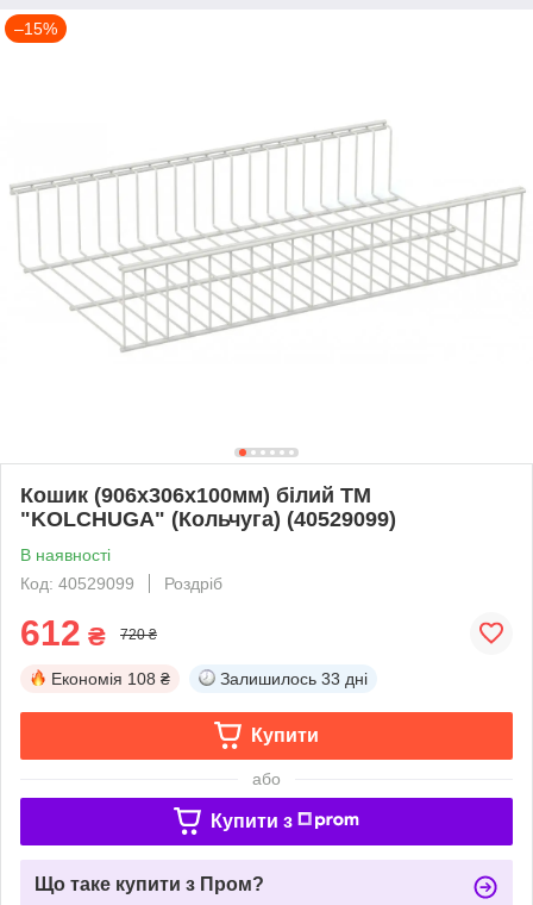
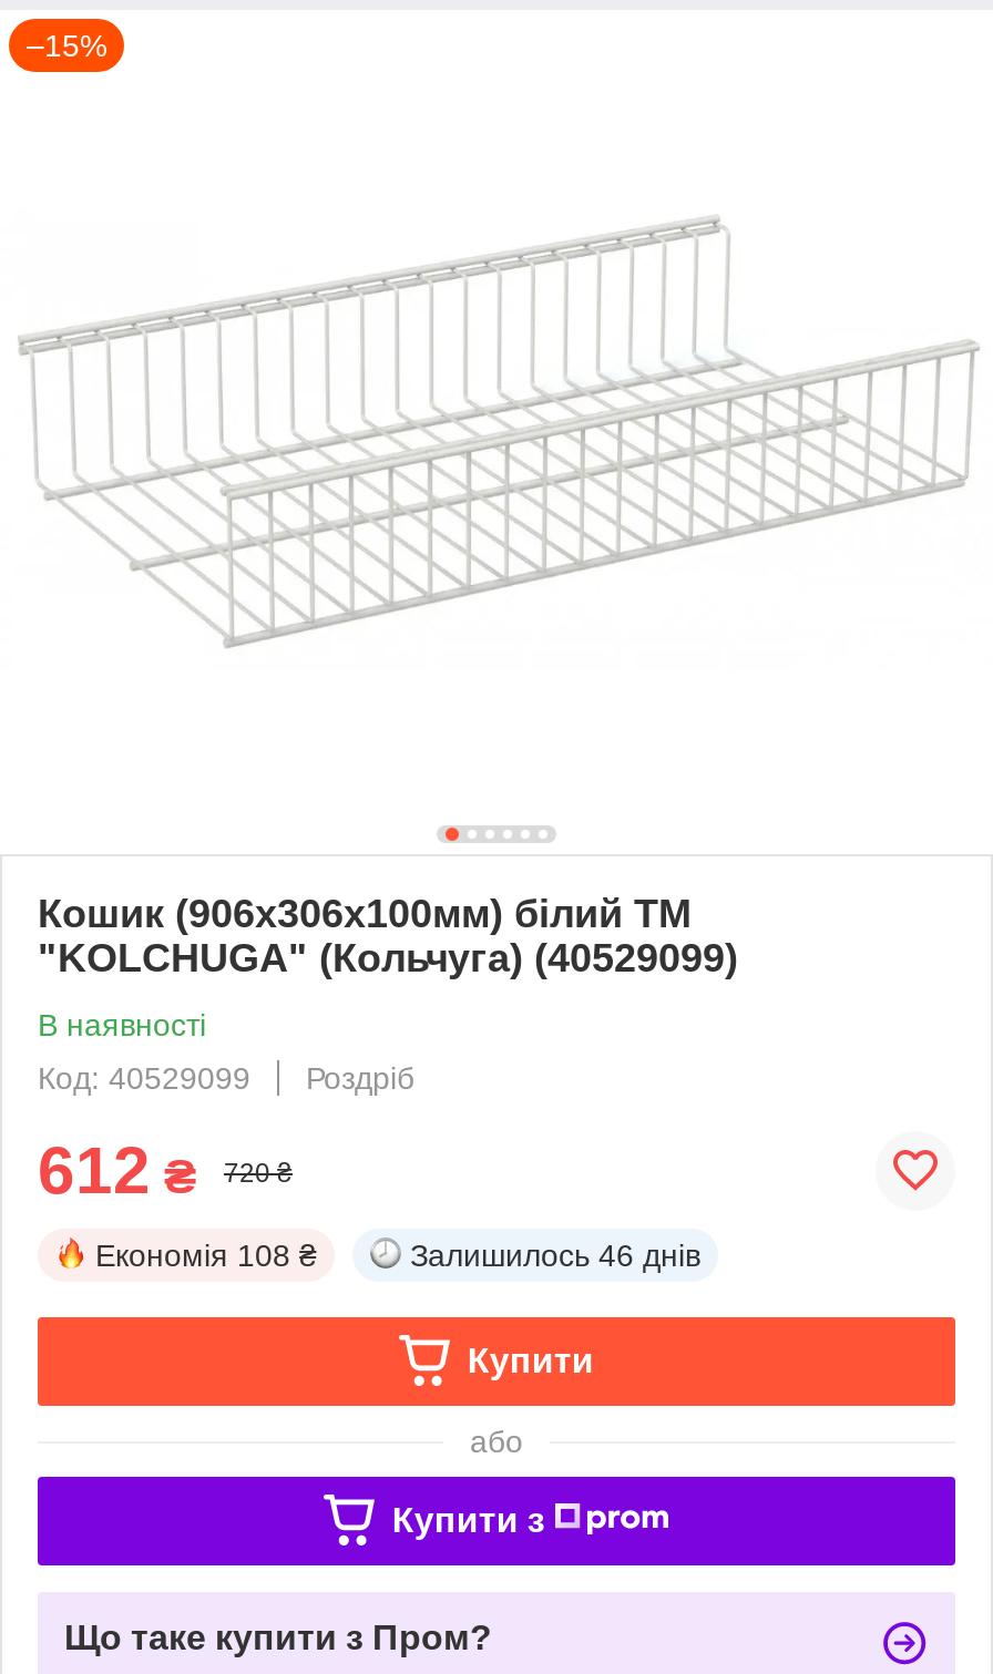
[220,669,368,688] Залишилось 33 дні -> [410,1237,700,1273] Залишилось 46 днів

